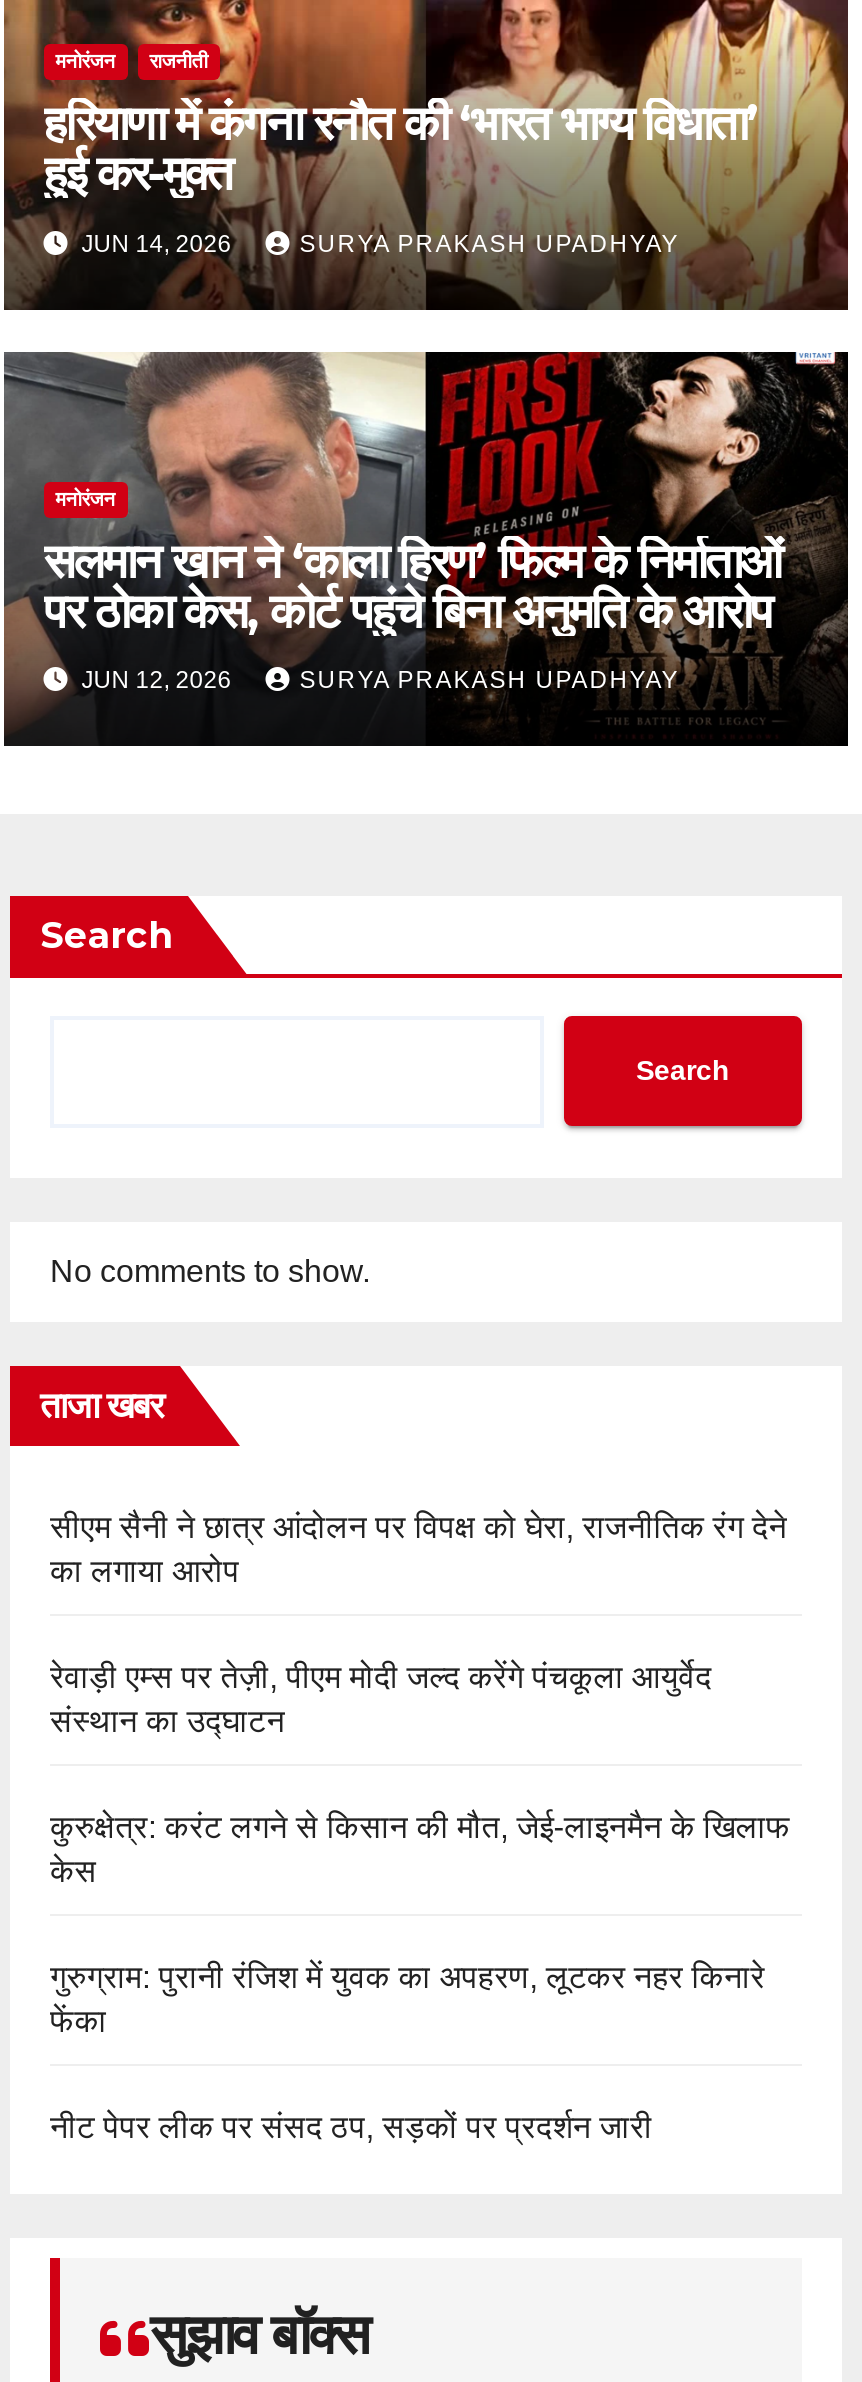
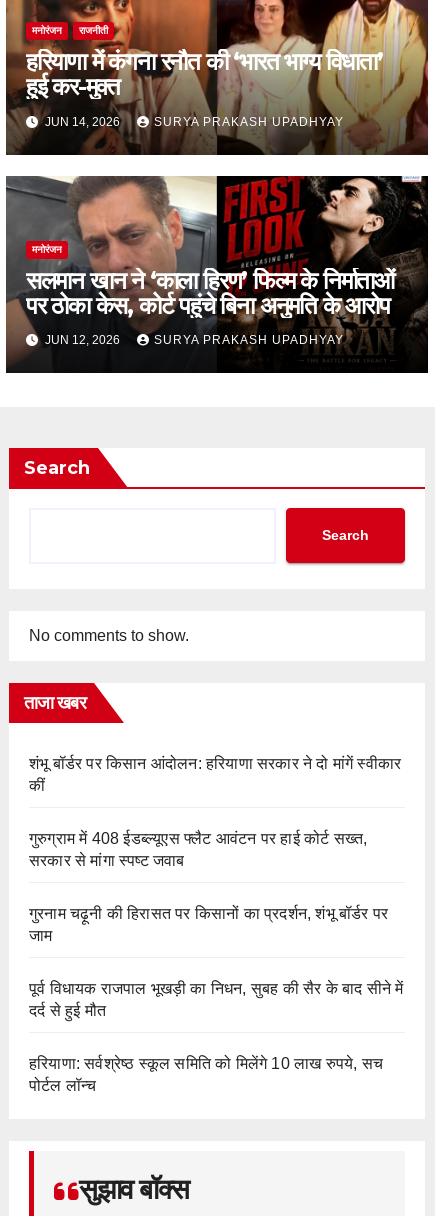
[50,1509,787,1587] सीएम सैनी ने छात्र आंदोलन पर विपक्ष को घेरा, राजनीतिक रंग देने | का लगाया आरोप -> [29,755,401,794] शंभू बॉर्डर पर किसान आंदोलन: हरियाणा सरकार ने दो मांगें स्वीकार | कीं
[50,1659,712,1737] रेवाड़ी एम्स पर तेज़ी, पीएम मोदी जल्द करेंगे पंचकूला आयुर्वेद | संस्थान का उद्घाटन -> [29,830,367,869] गुरुग्राम में 408 ईडब्ल्यूएस फ्लैट आवंटन पर हाई कोर्ट सख्त, | सरकार से मांगा स्पष्ट जवाब
[50,1809,790,1887] कुरुक्षेत्र: करंट लगने से किसान की मौत, जेई-लाइनमैन के खिलाफ | केस -> [29,905,388,944] गुरनाम चढ़ूनी की हिरासत पर किसानों का प्रदर्शन, शंभू बॉर्डर पर | जाम
[50,1959,765,2037] गुरुग्राम: पुरानी रंजिश में युवक का अपहरण, लूटकर नहर किनारे | फेंका -> [29,980,403,1019] पूर्व विधायक राजपाल भूखड़ी का निधन, सुबह की सैर के बाद सीने में | दर्द से हुई मौत
[50,2109,652,2143] नीट पेपर लीक पर संसद ठप, सड़कों पर प्रदर्शन जारी -> [29,1055,383,1094] हरियाणा: सर्वश्रेष्ठ स्कूल समिति को मिलेंगे 10 लाख रुपये, सच | पोर्टल लॉन्च

